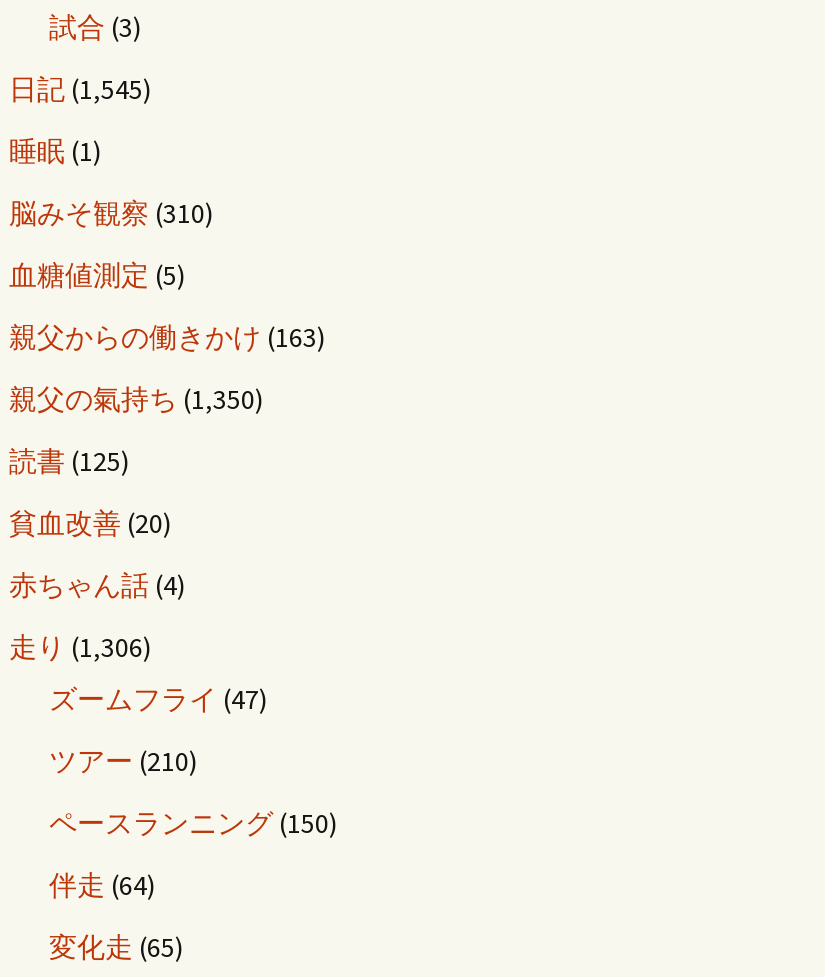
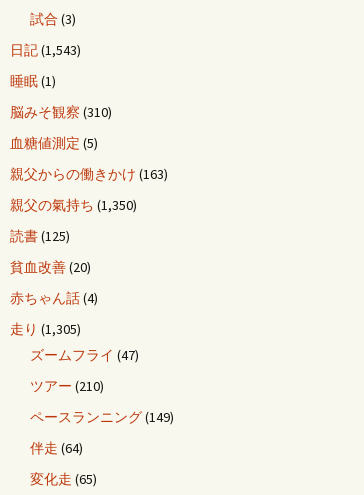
[9,71,151,107] 日記(1,545) -> [10,41,81,59] 日記(1,543)
[9,629,151,665] 走り(1,306) -> [10,320,81,338] 走り(1,305)
[49,805,337,841] ペースランニング(150) -> [30,408,174,426] ペースランニング(149)

